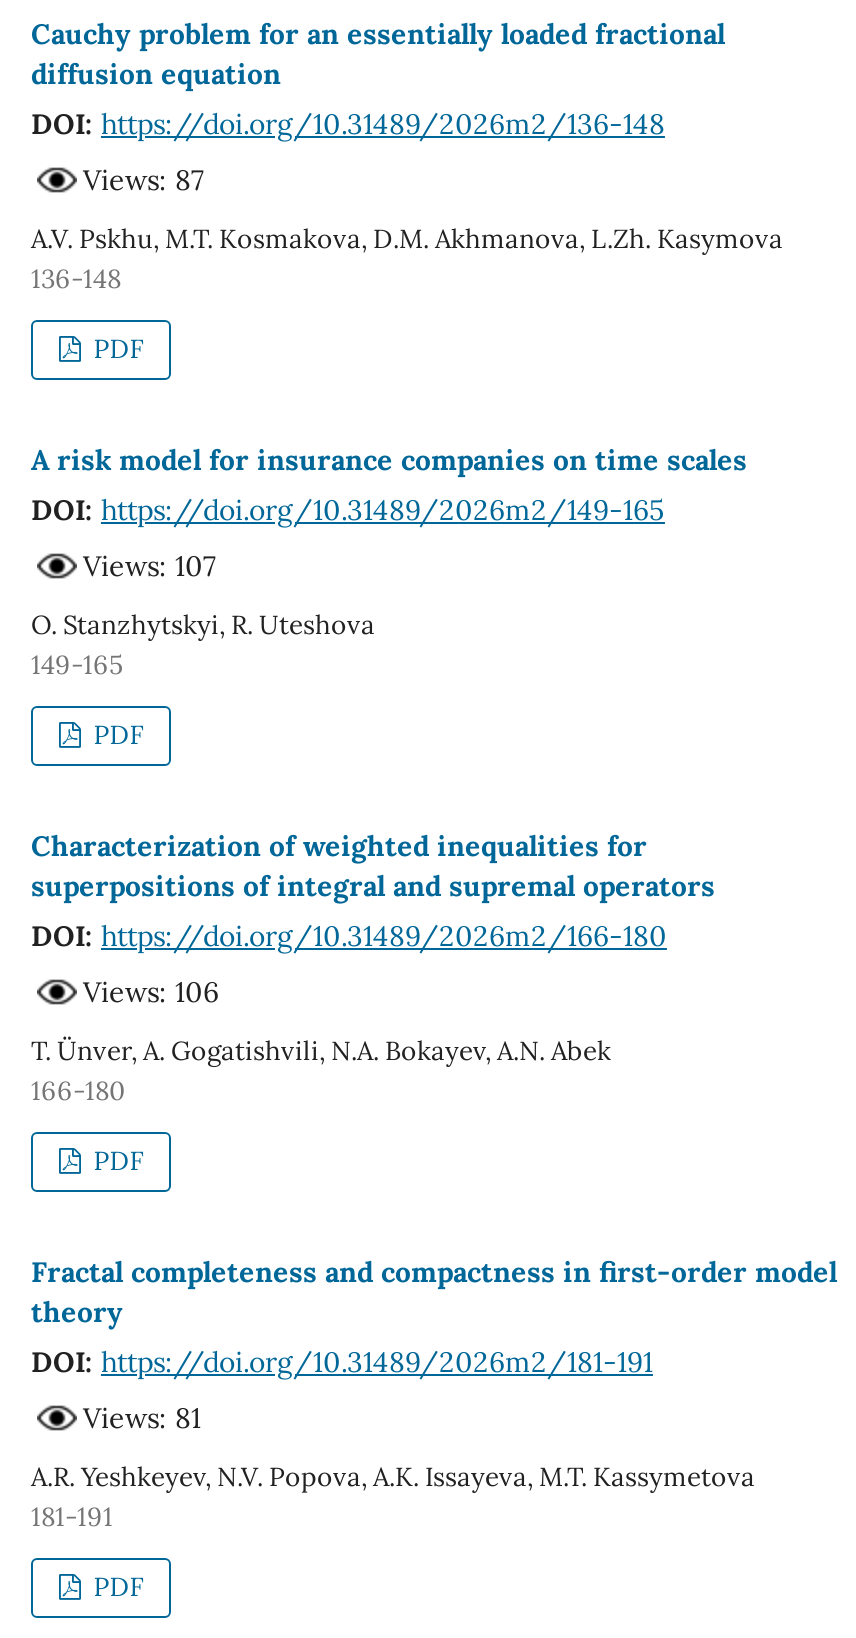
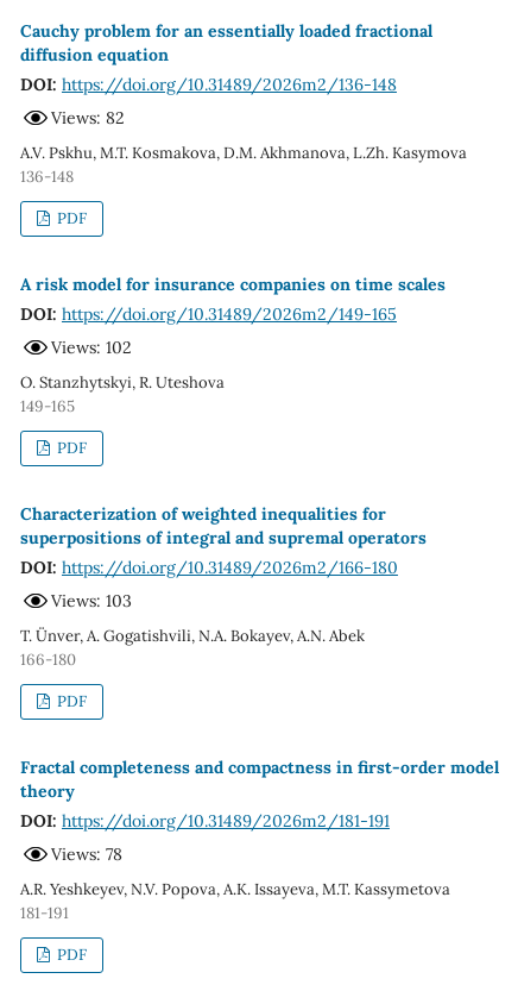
[83,161,203,197] Views: 87 -> [51,107,125,128] Views: 82
[83,547,215,583] Views: 107 -> [51,336,132,358] Views: 102
[83,973,219,1009] Views: 106 -> [51,590,132,611] Views: 103
[83,1399,201,1435] Views: 81 -> [51,843,122,864] Views: 78

